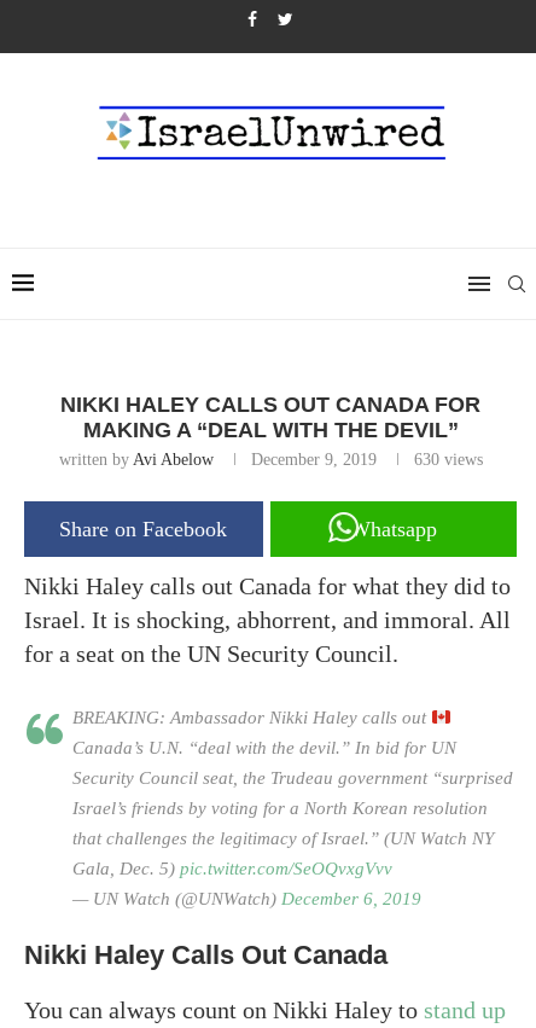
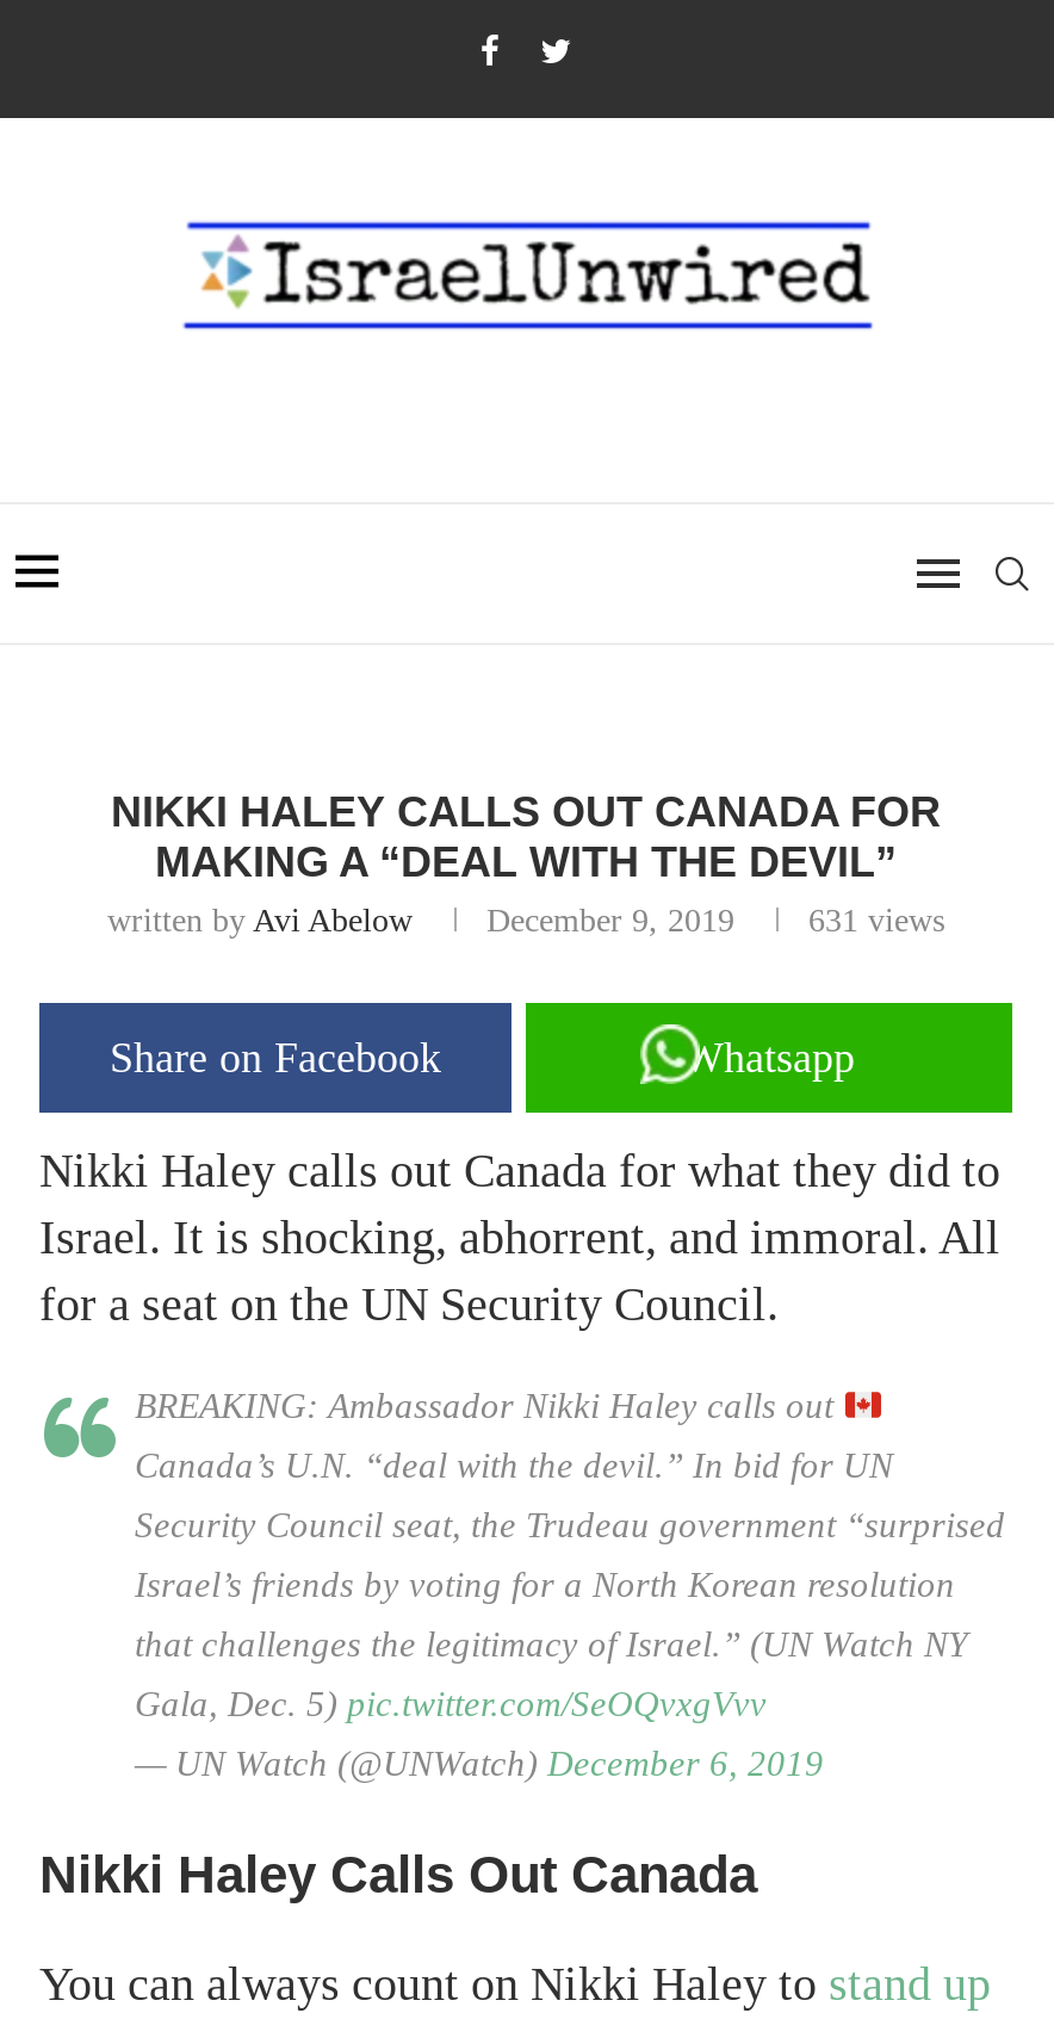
[413,451,482,469] 630 views -> [808,903,944,939] 631 views

